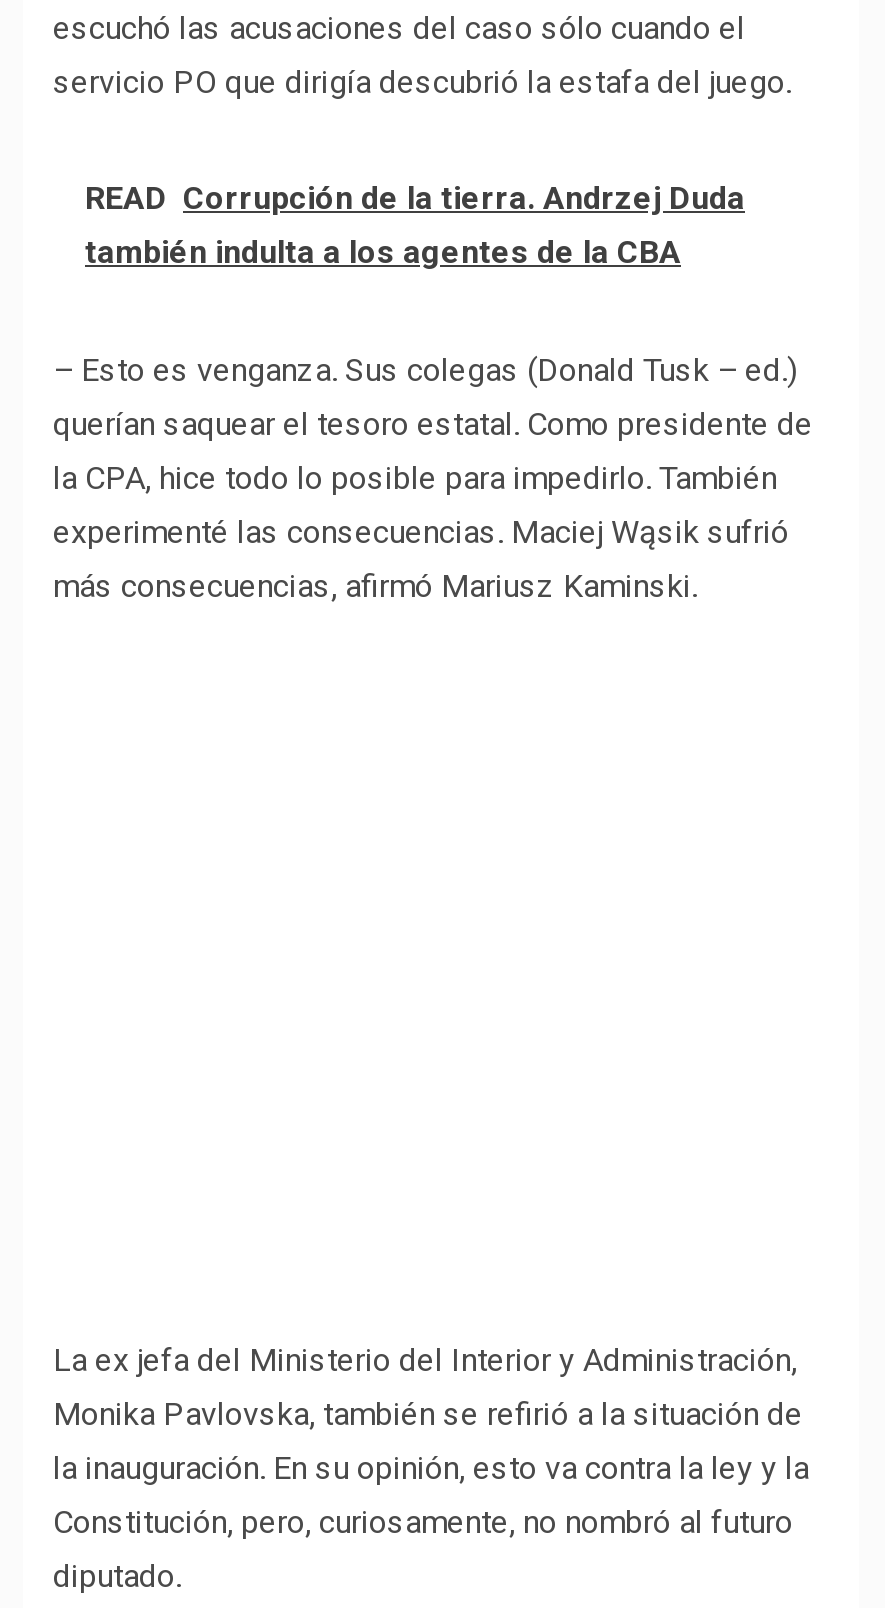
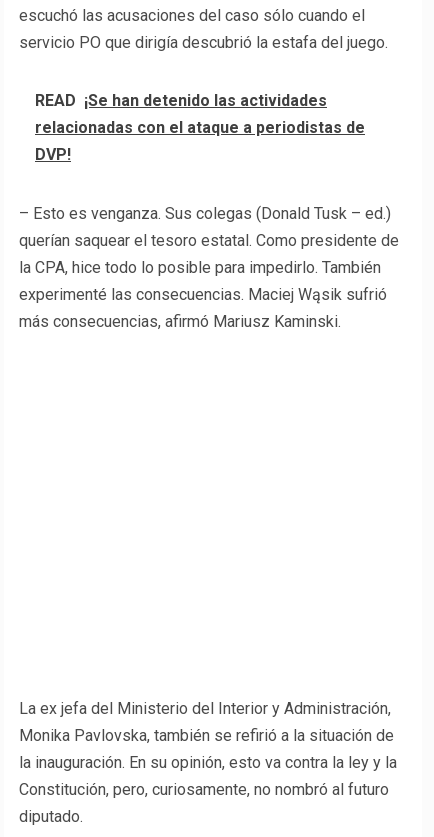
[85,178,745,270] READ Corrupción de la tierra. Andrzej Duda | también indulta a los agentes de la CBA -> [35,91,365,164] READ ¡Se han detenido las actividades | relacionadas con el ataque a periodistas de | DVP!

